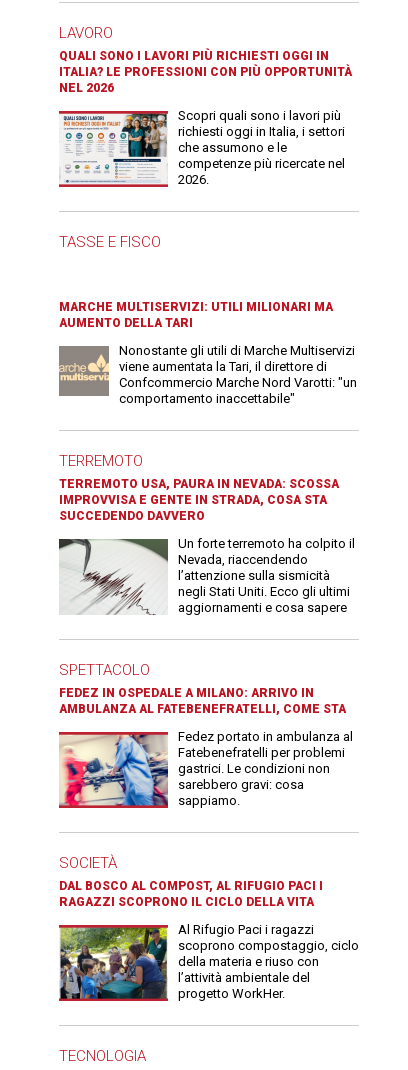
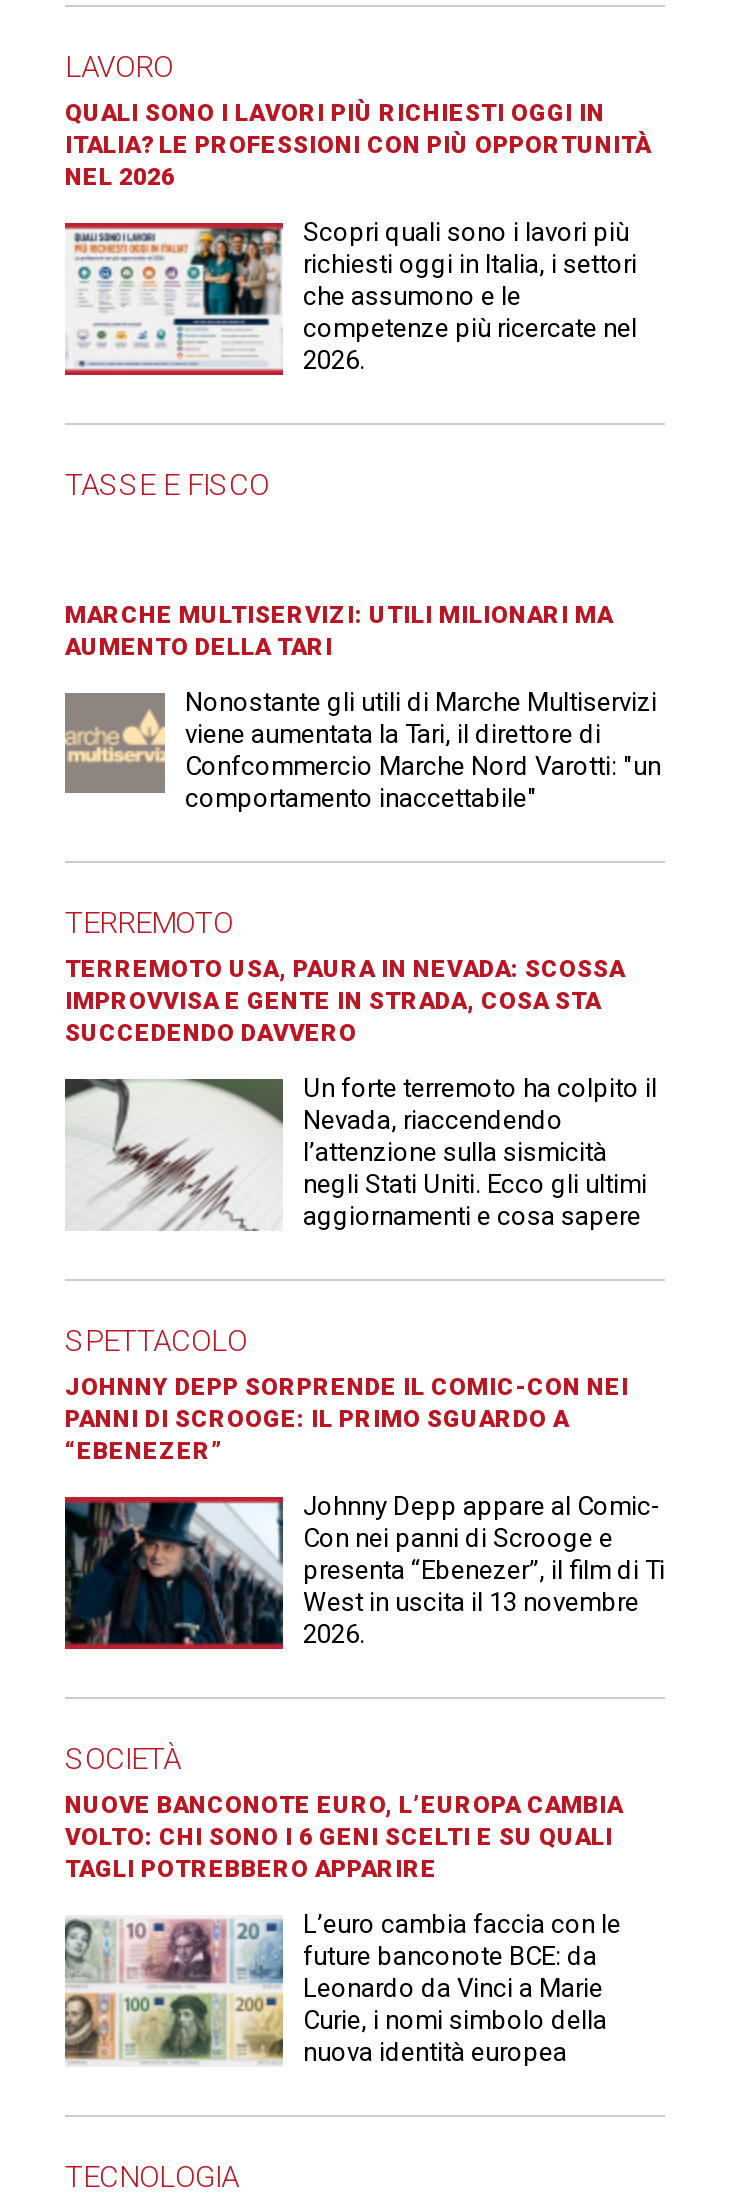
[59,686,346,716] FEDEZ IN OSPEDALE A MILANO: ARRIVO IN | AMBULANZA AL FATEBENEFRATELLI, COME STA -> [65,1374,629,1466] JOHNNY DEPP SORPRENDE IL COMIC-CON NEI | PANNI DI SCROOGE: IL PRIMO SGUARDO A | “EBENEZER”
[59,729,353,808] [image] | Fedez portato in ambulanza al | Fatebenefratelli per problemi | gastrici. Le condizioni non | sarebbero gravi: cosa | sappiamo. -> [63,1492,665,1650] [image] | Johnny Depp appare al Comic- | Con nei panni di Scrooge e | presenta “Ebenezer”, il film di Ti | West in uscita il 13 novembre | 2026.
[59,879,323,909] DAL BOSCO AL COMPOST, AL RIFUGIO PACI I | RAGAZZI SCOPRONO IL CICLO DELLA VITA -> [65,1792,623,1884] NUOVE BANCONOTE EURO, L’EUROPA CAMBIA | VOLTO: CHI SONO I 6 GENI SCELTI E SU QUALI | TAGLI POTREBBERO APPARIRE
[59,922,359,1002] [image] | Al Rifugio Paci i ragazzi | scoprono compostaggio, ciclo | della materia e riuso con | l’attività ambientale del | progetto WorkHer. -> [65,1910,621,2068] [image] | L’euro cambia faccia con le | future banconote BCE: da | Leonardo da Vinci a Marie | Curie, i nomi simbolo della | nuova identità europea

